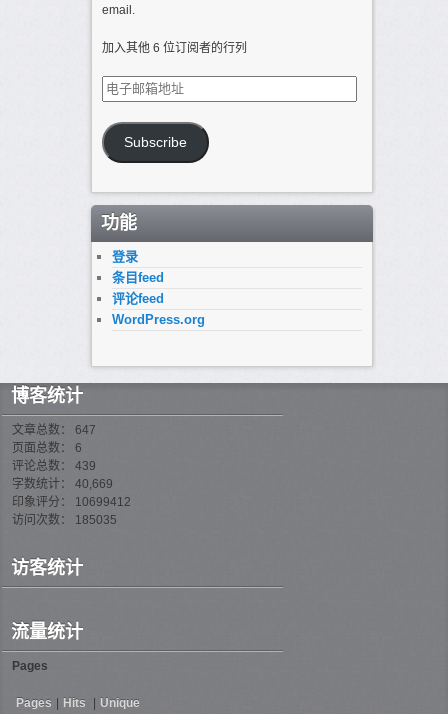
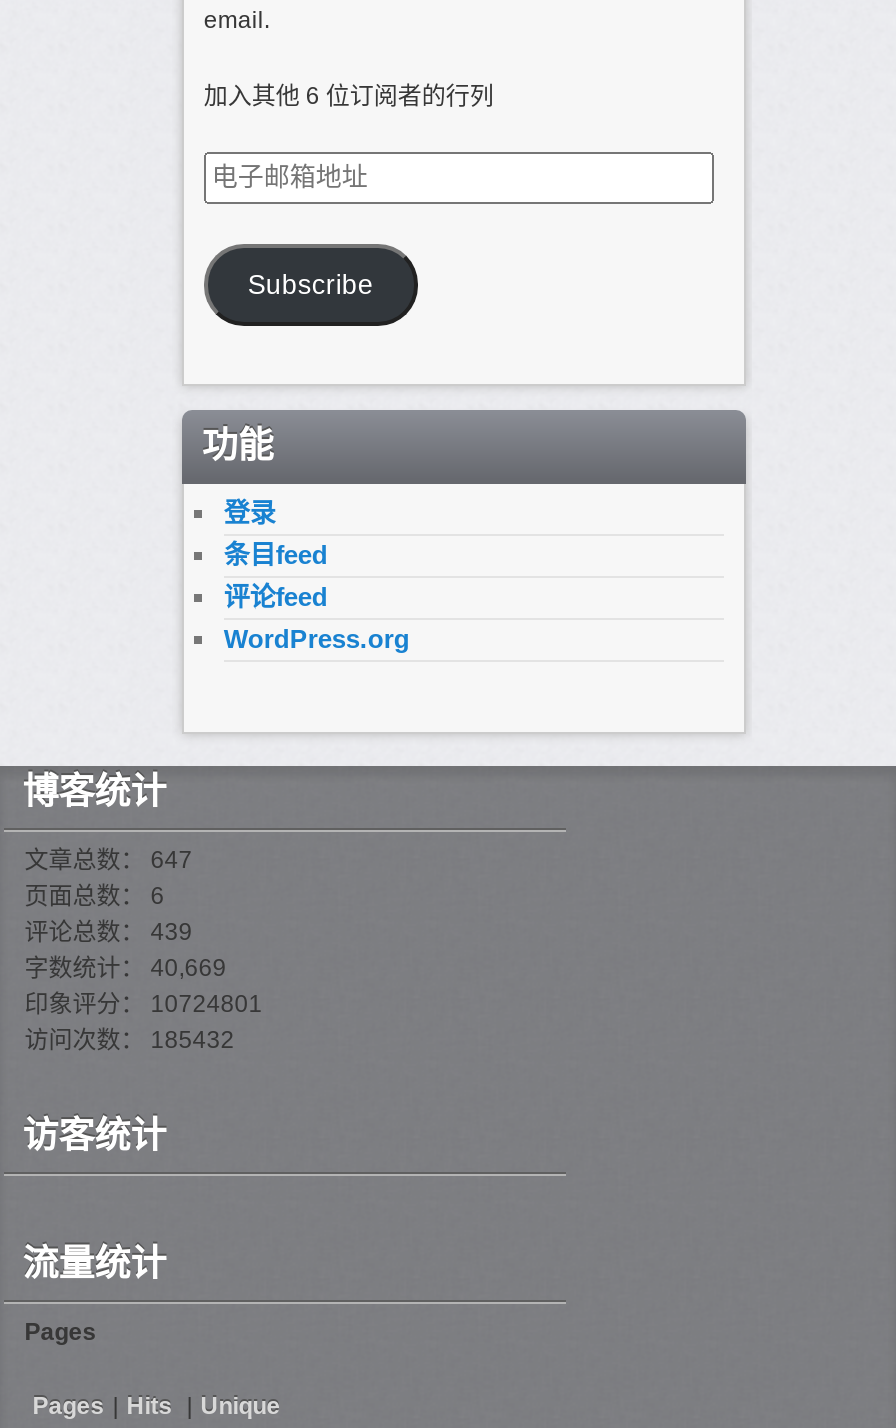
[12,495,131,509] 印象评分： 10699412 -> [24,989,262,1017] 印象评分： 10724801
[12,513,117,527] 访问次数： 185035 -> [24,1025,234,1053] 访问次数： 185432

